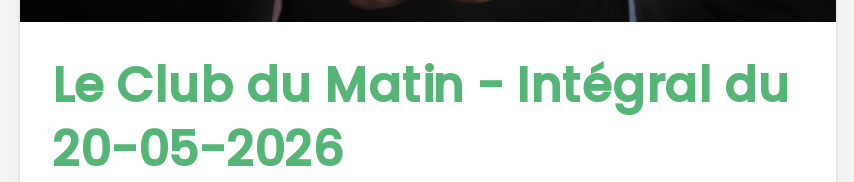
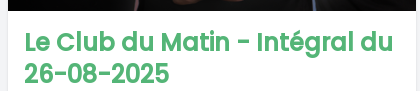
[52,116,342,182] 20-05-2026 -> [24,58,169,91] 26-08-2025

